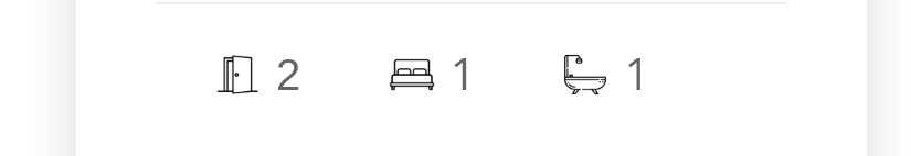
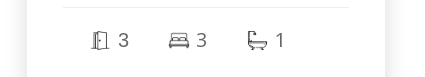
[276,51,300,99] 2 -> [117,29,128,51] 3
[450,44,475,104] 1 -> [196,26,207,53] 3

